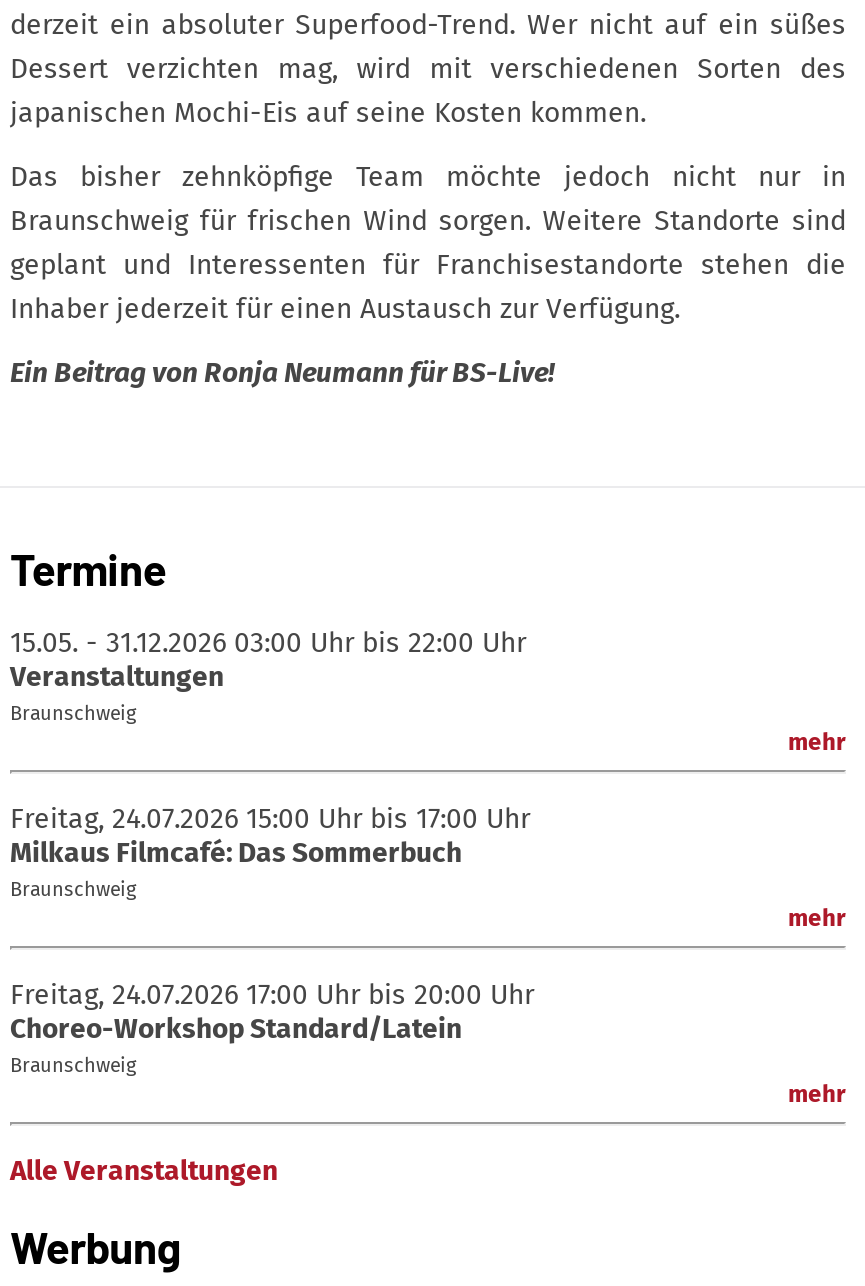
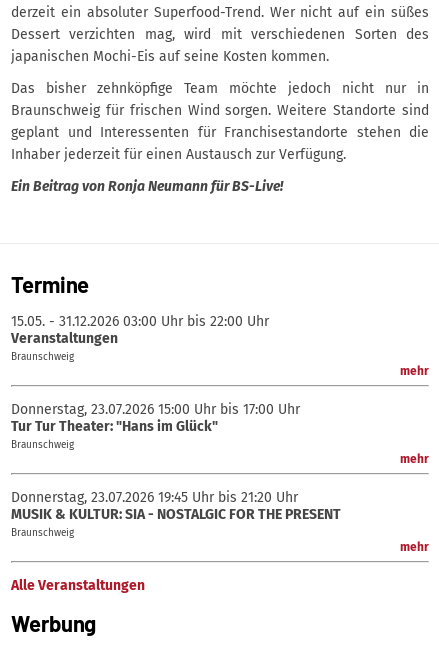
[10,802,530,870] Freitag, 24.07.2026 15:00 Uhr bis 17:00 Uhr | Milkaus Filmcafé: Das Sommerbuch -> [11,401,300,435] Donnerstag, 23.07.2026 15:00 Uhr bis 17:00 Uhr | Tur Tur Theater: "Hans im Glück"
[10,978,534,1046] Freitag, 24.07.2026 17:00 Uhr bis 20:00 Uhr | Choreo-Workshop Standard/Latein -> [11,489,341,523] Donnerstag, 23.07.2026 19:45 Uhr bis 21:20 Uhr | MUSIK & KULTUR: SIA - NOSTALGIC FOR THE PRESENT

